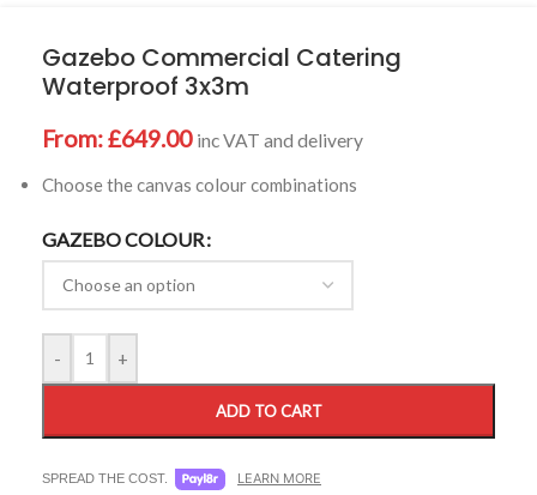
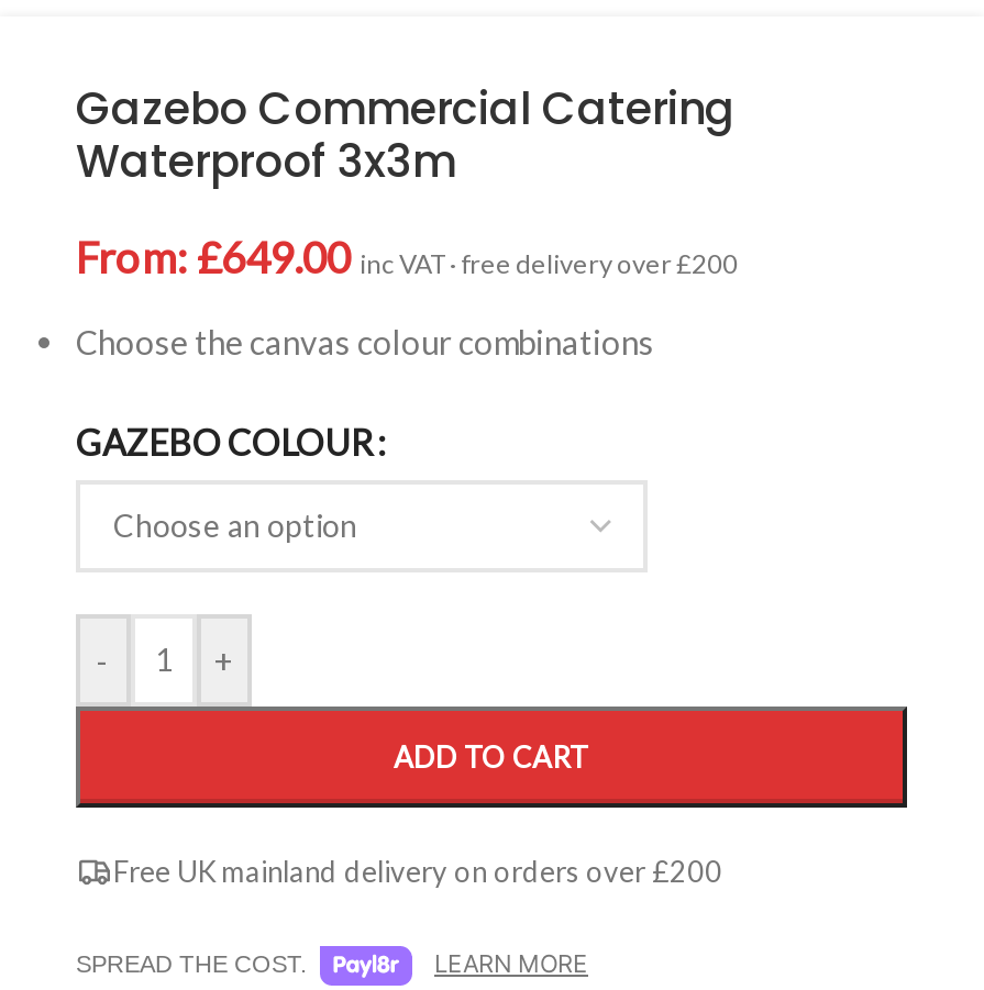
[42,125,363,153] From: £649.00 inc VAT and delivery -> [76,233,738,283] From: £649.00 inc VAT · free delivery over £200
none -> [113,854,722,890] Free UK mainland delivery on orders over £200

